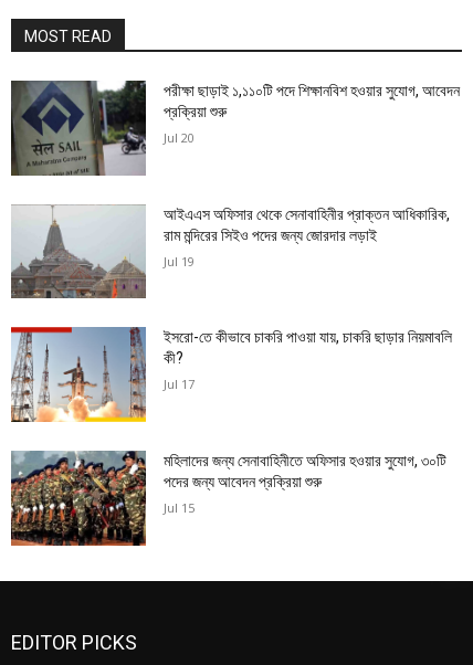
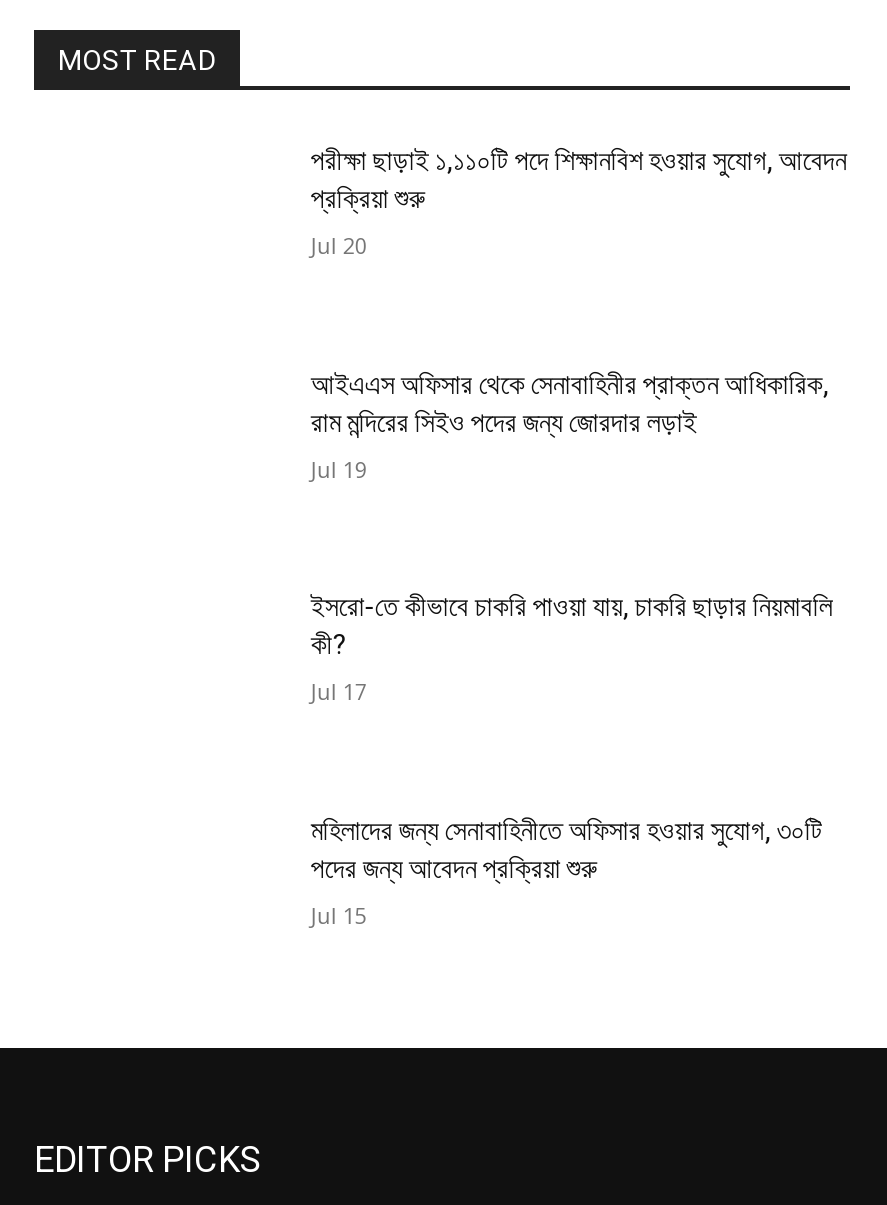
[10,80,147,177] [image] -> none
[10,204,147,299] [image] -> none
[10,326,147,423] [image] -> none
[10,450,147,547] [image] -> none

